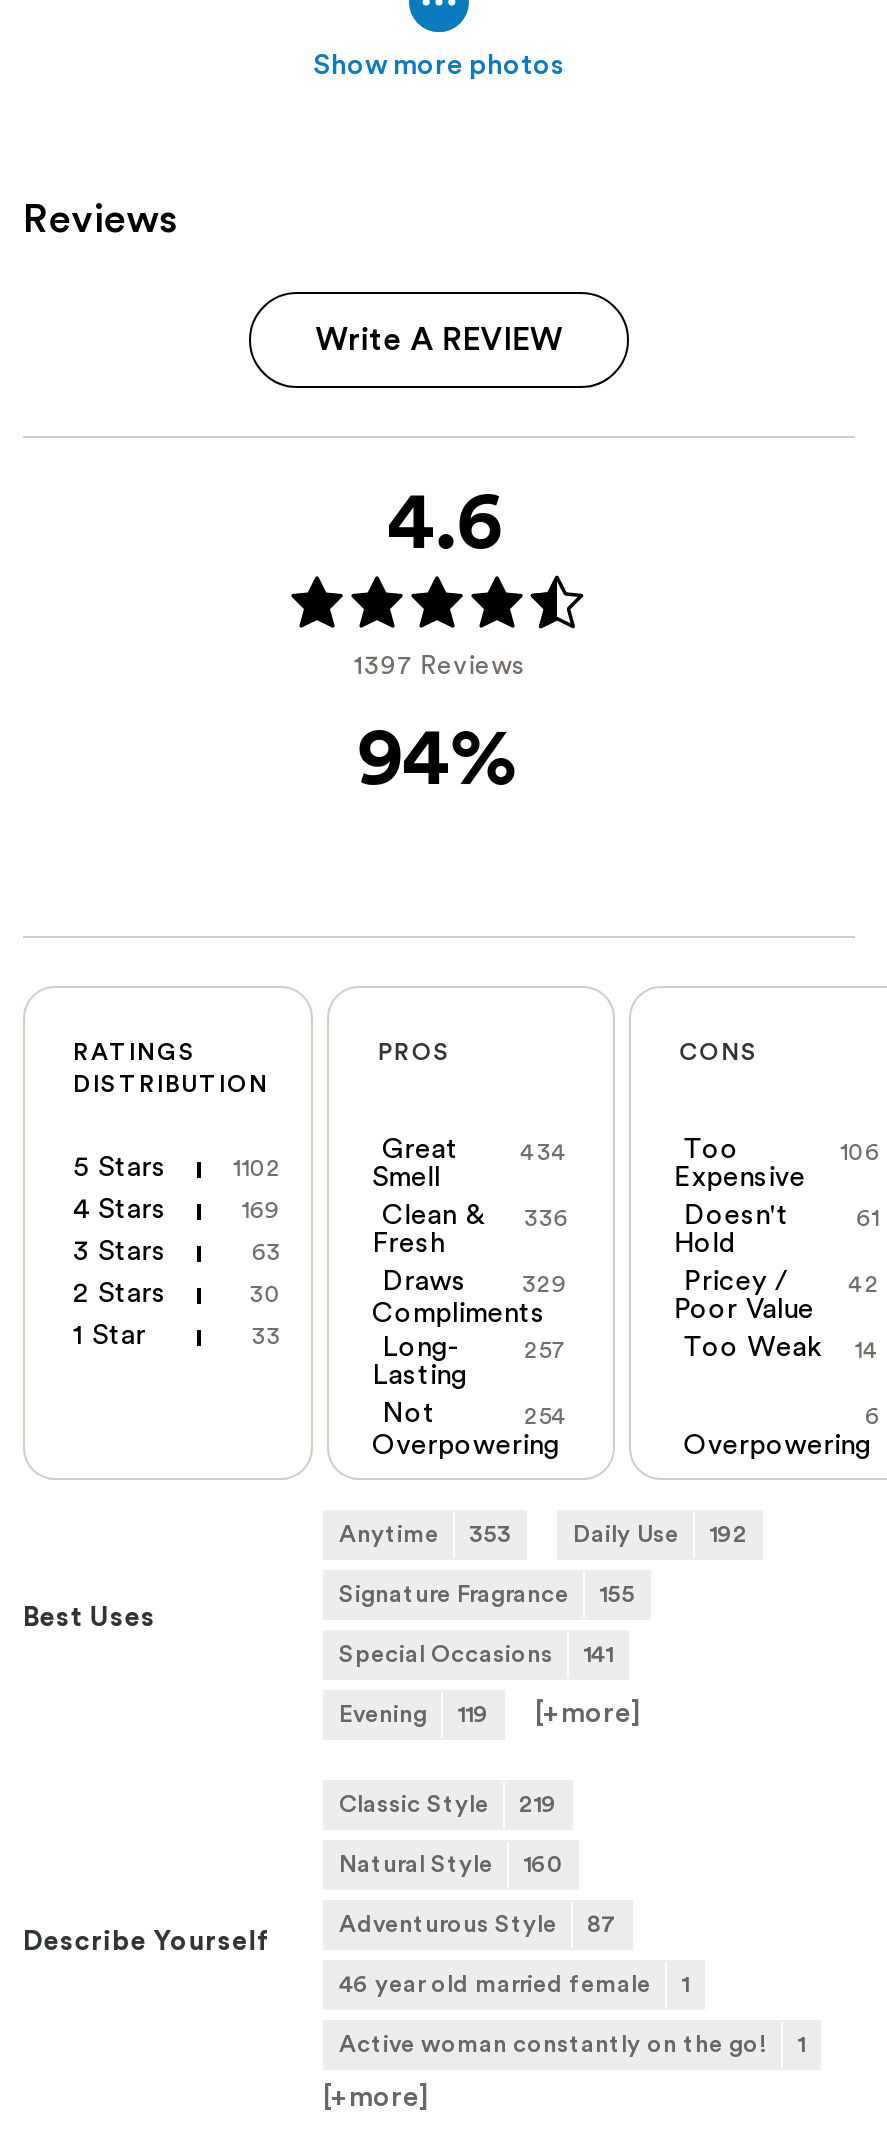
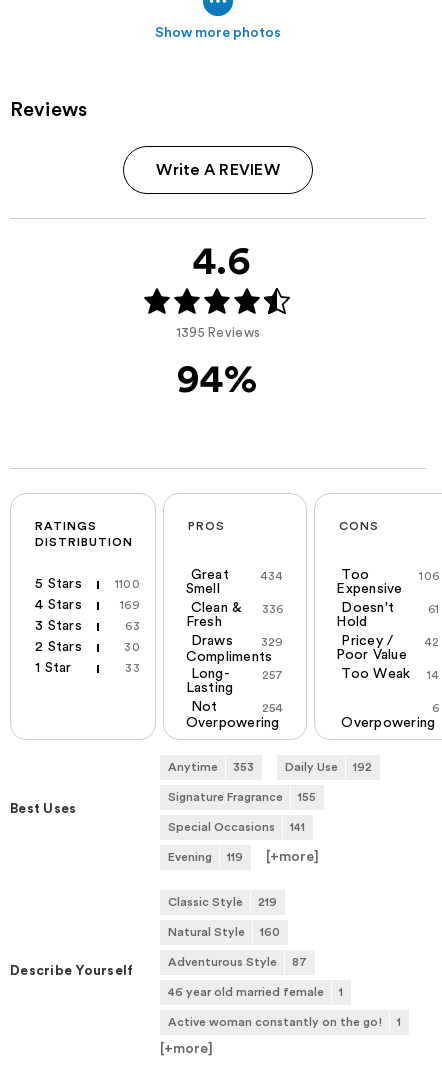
[353,652,525,678] 1397 Reviews -> [176,326,260,339] 1395 Reviews
[233,1157,281,1181] 1102 -> [115,578,140,590] 1100

